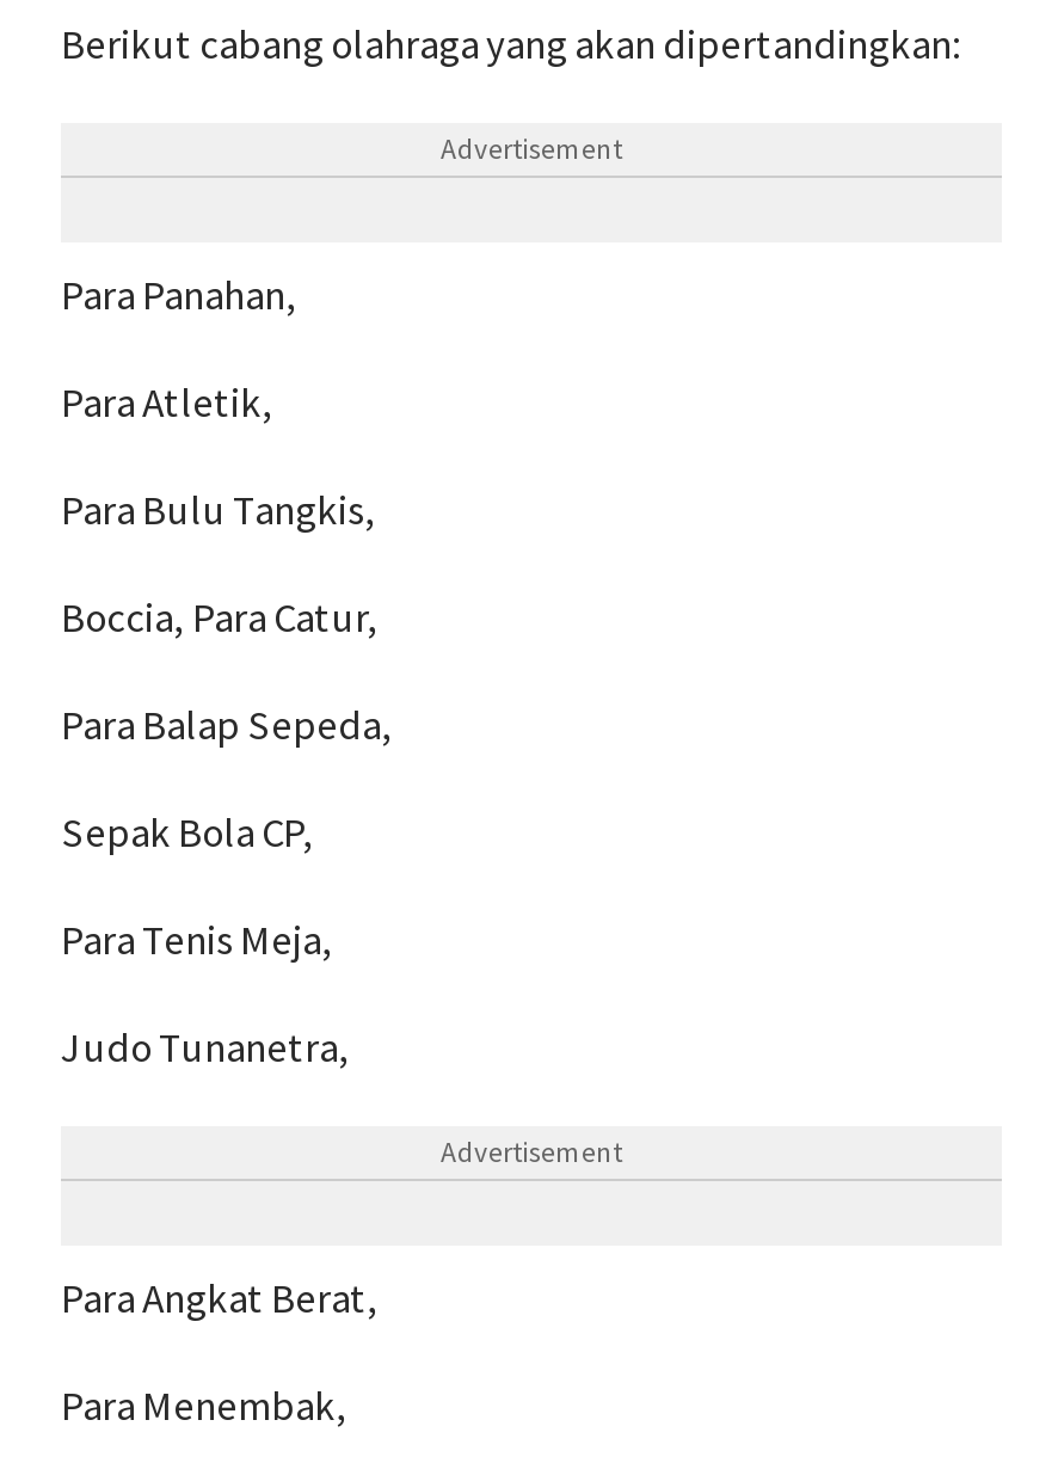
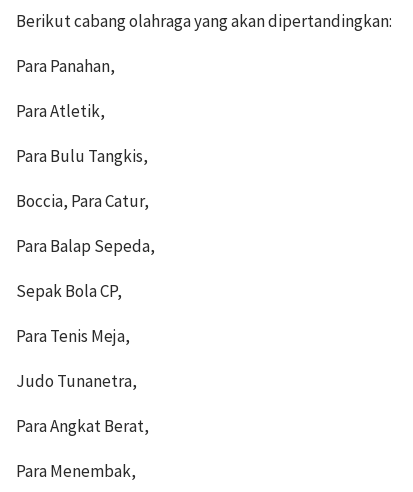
[441,129,622,165] Advertisement -> none
[441,1132,622,1168] Advertisement -> none

